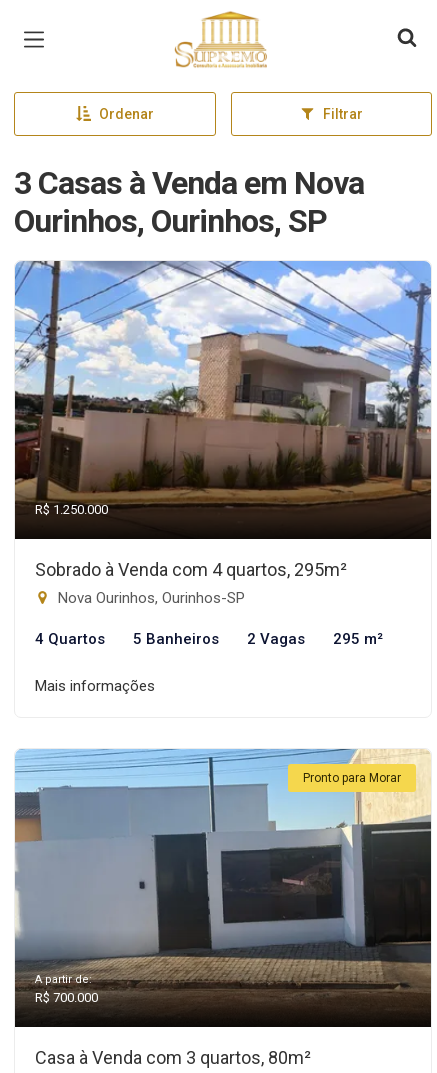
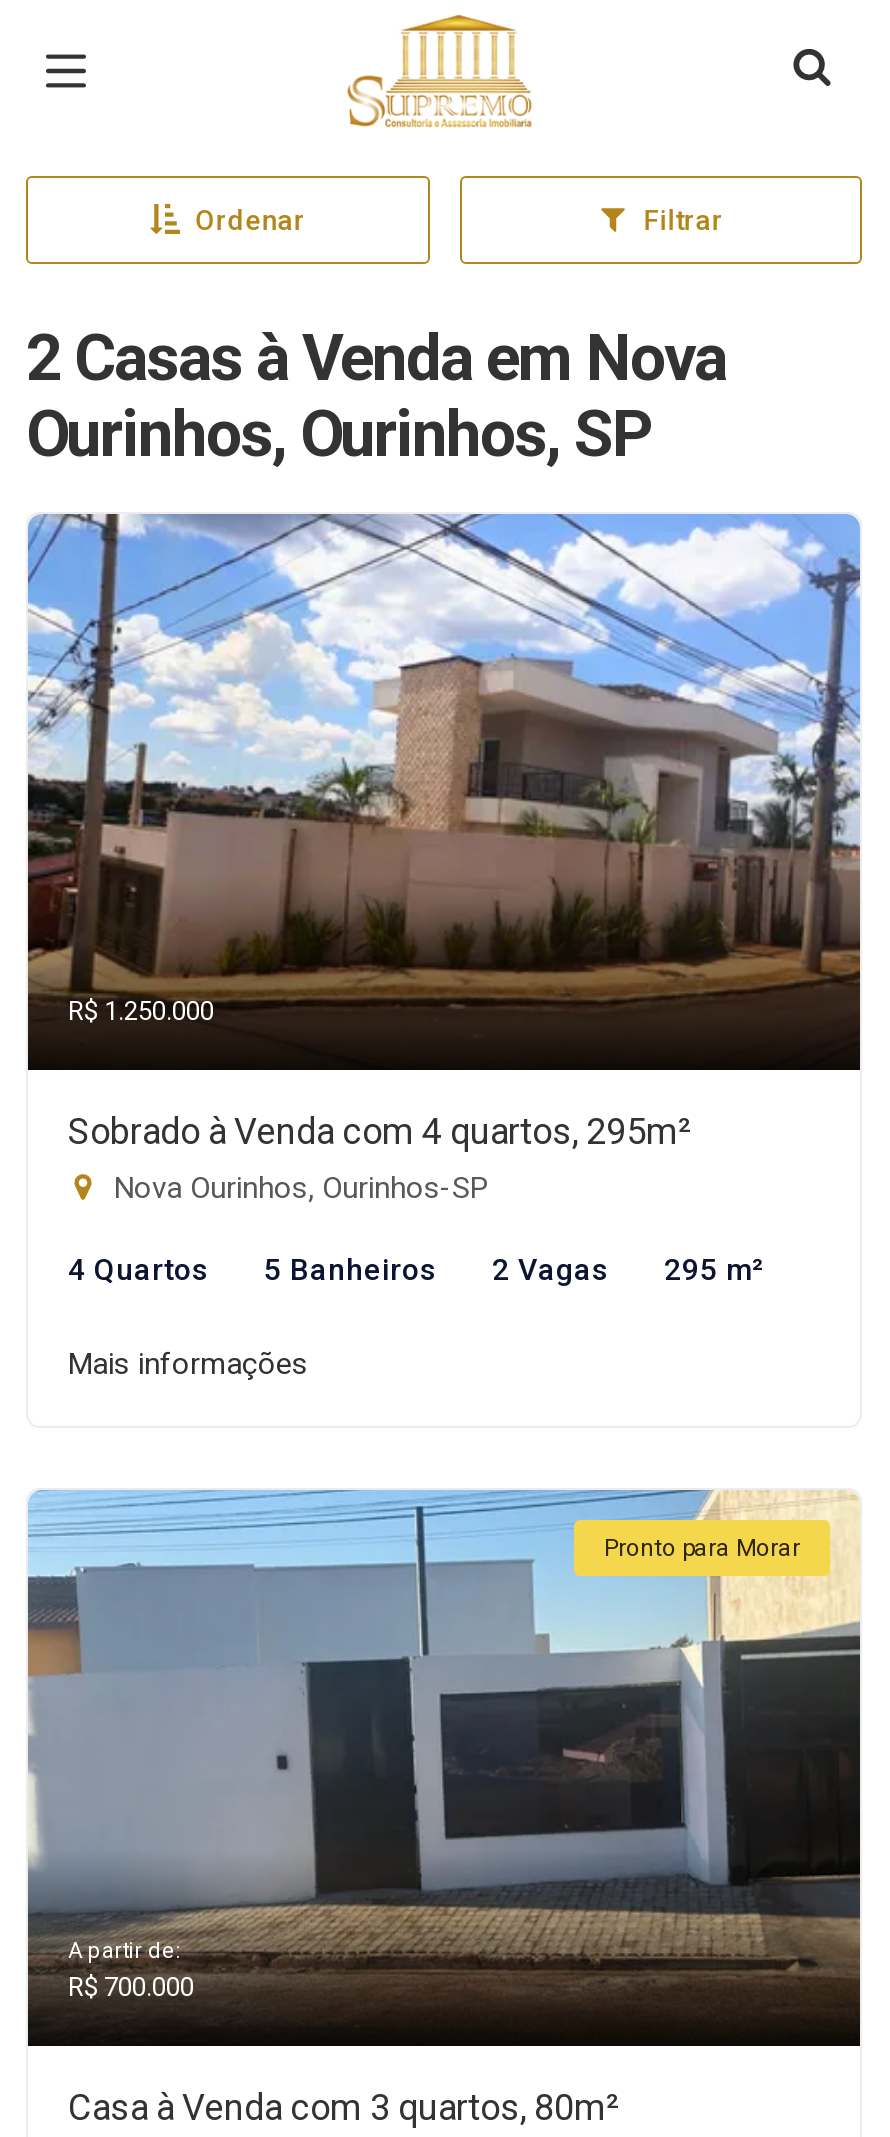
[14,164,364,202] 3 Casas à Venda em Nova -> [26,320,726,396] 2 Casas à Venda em Nova

